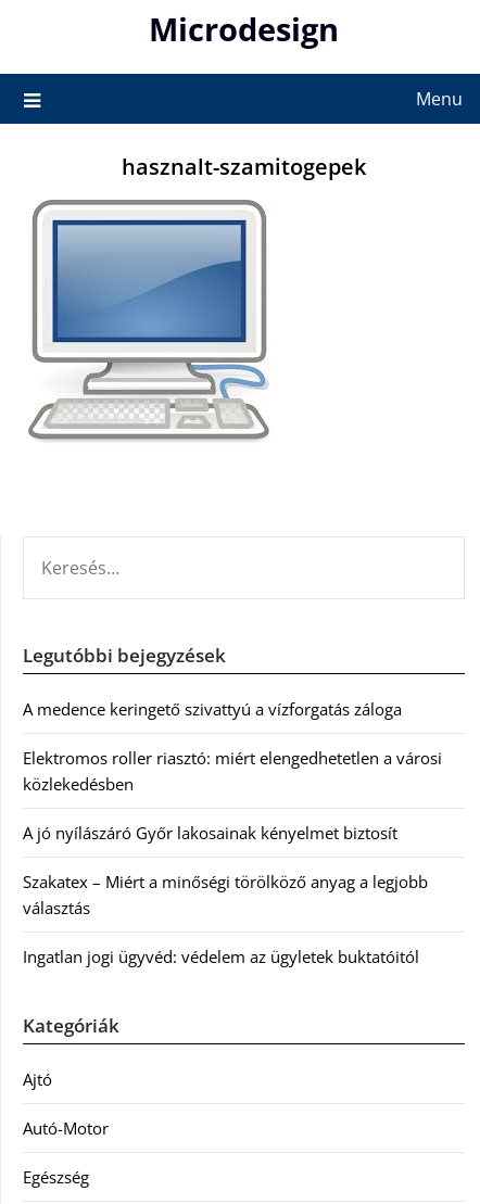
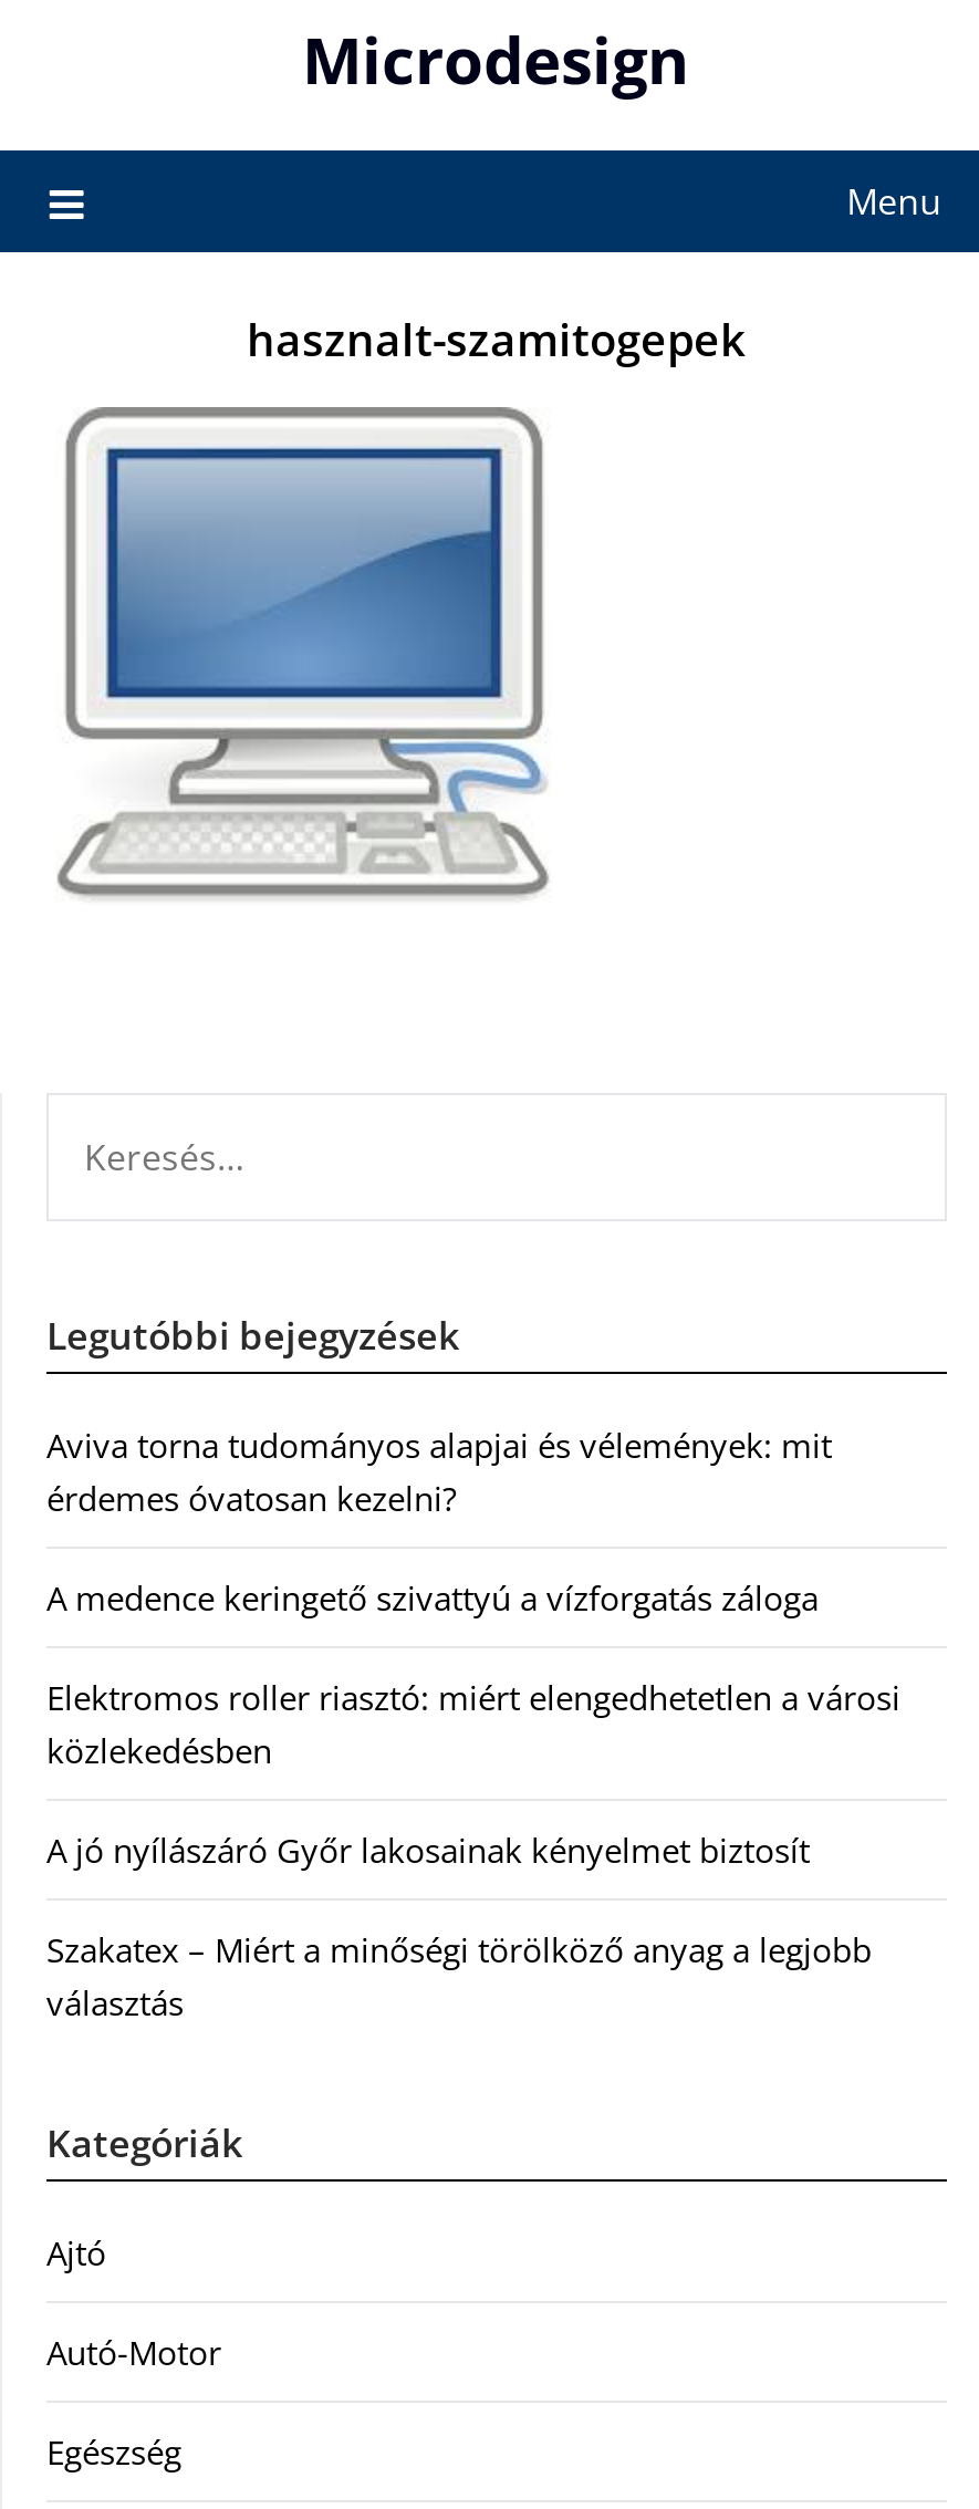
none -> [46,1423,832,1520] Aviva torna tudományos alapjai és vélemények: mit | érdemes óvatosan kezelni?
moved [23,698,442,918] -> [46,1575,900,2024]: A medence keringető szivattyú a vízforgatás záloga | Elektromos roller riasztó: miért elengedhetetlen a városi | közlekedésben | A jó nyílászáró Győr lakosainak kényelmet biztosít | Szakatex – Miért a minőségi törölköző anyag a legjobb | választás
[23,946,419,967] Ingatlan jogi ügyvéd: védelem az ügyletek buktatóitól -> none

